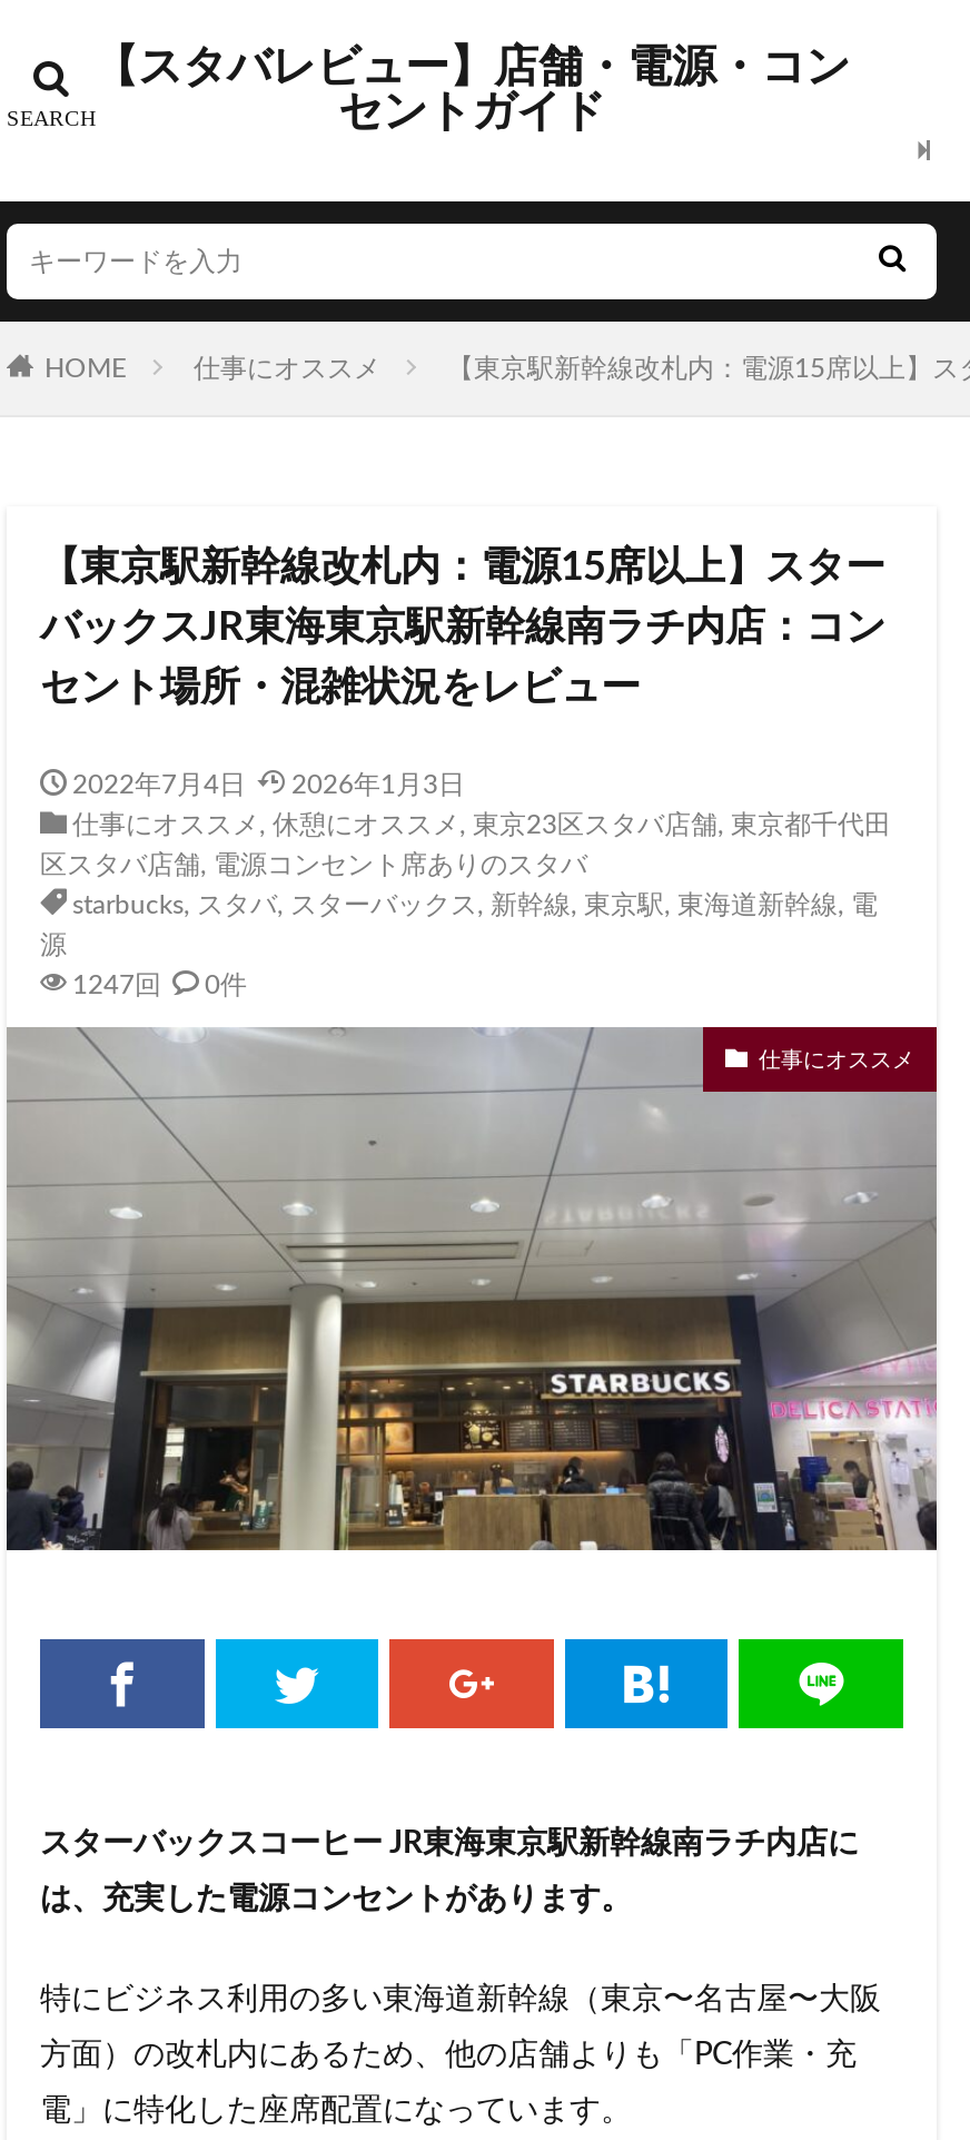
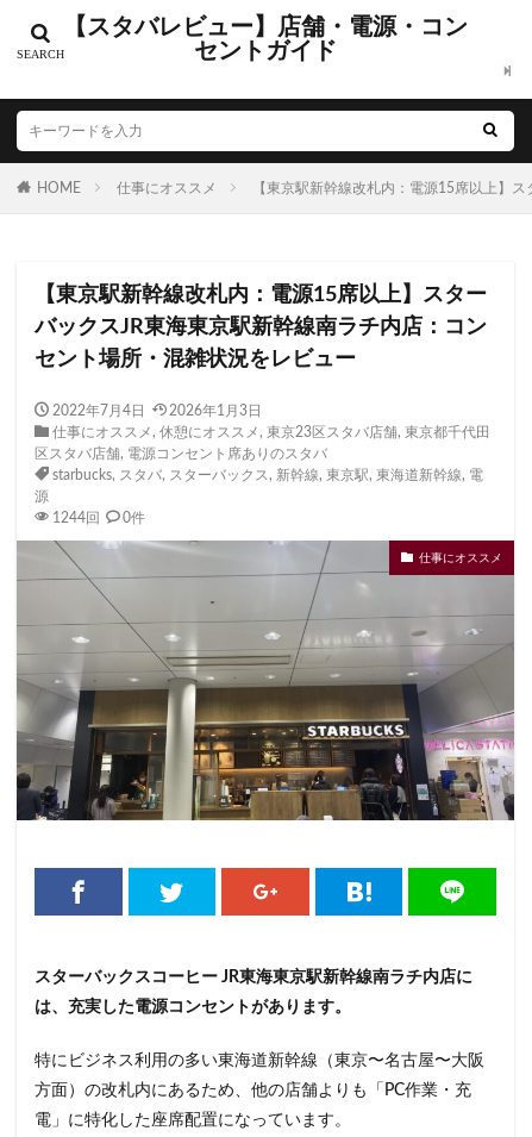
[72,972,247,998] 1247回 0件 -> [52,511,145,525] 1244回 0件

